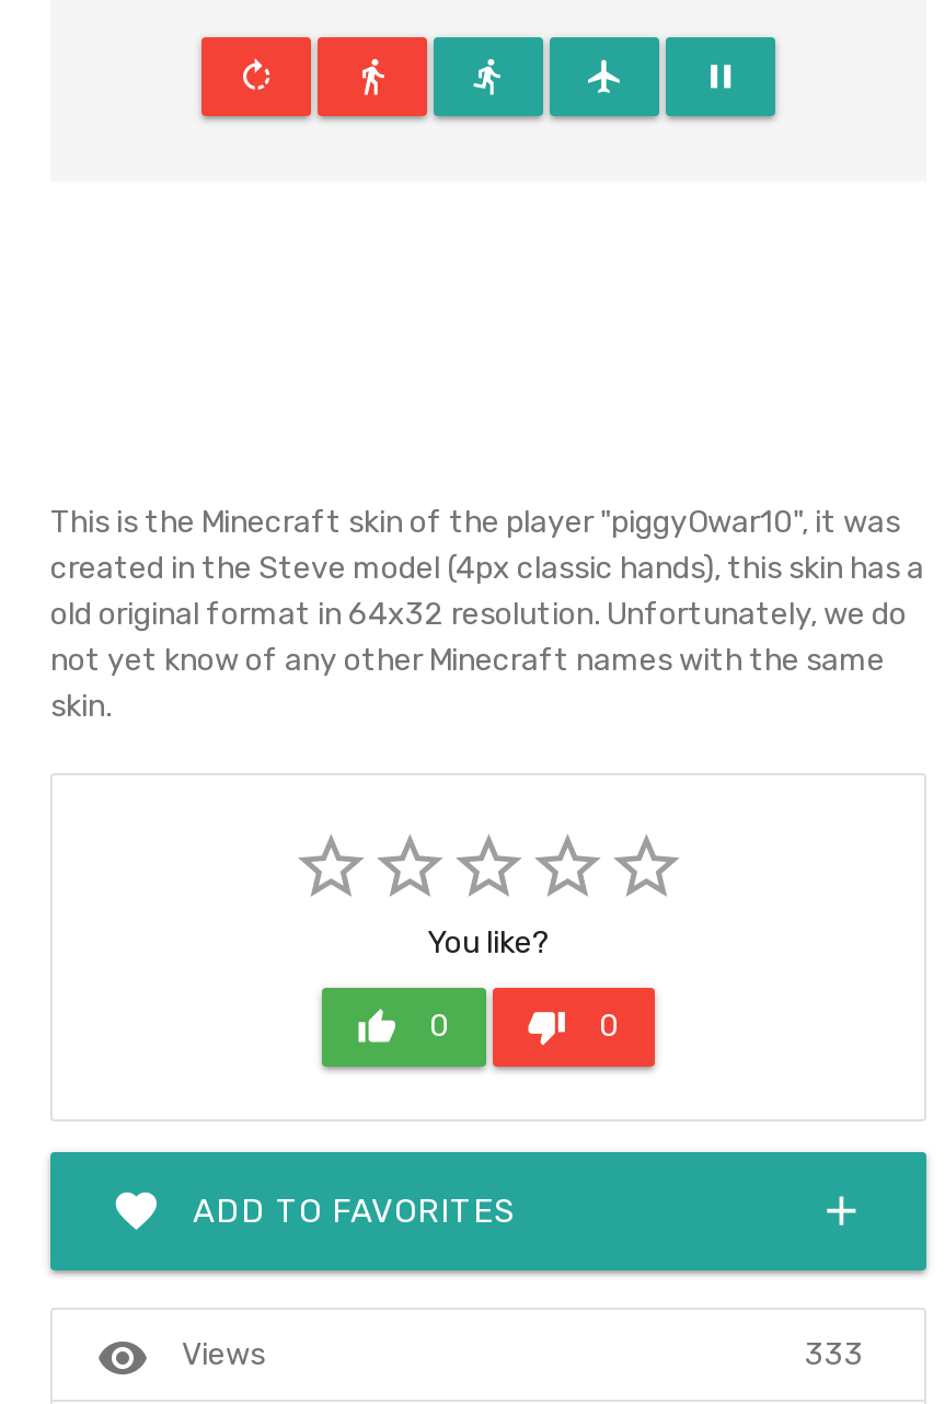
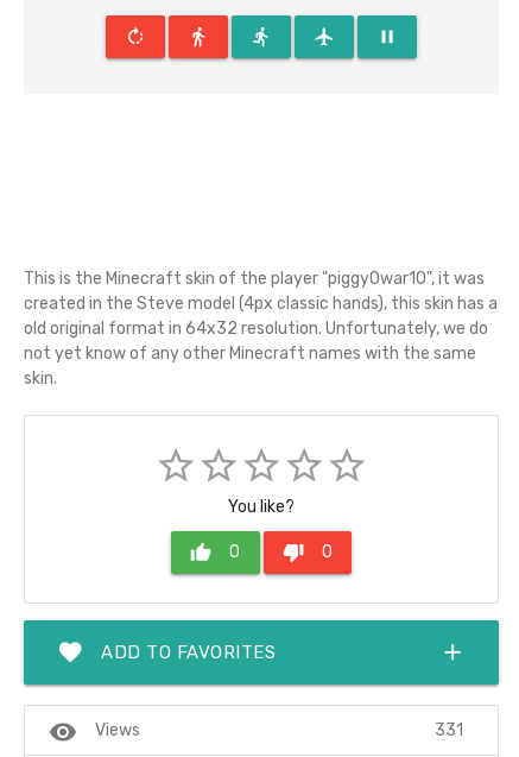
[805,1335,864,1372] 333 -> [435,720,463,740] 331

